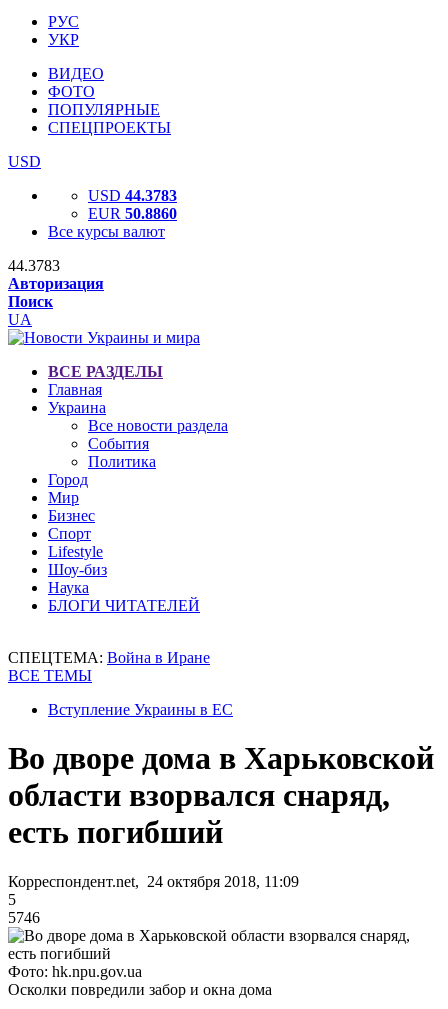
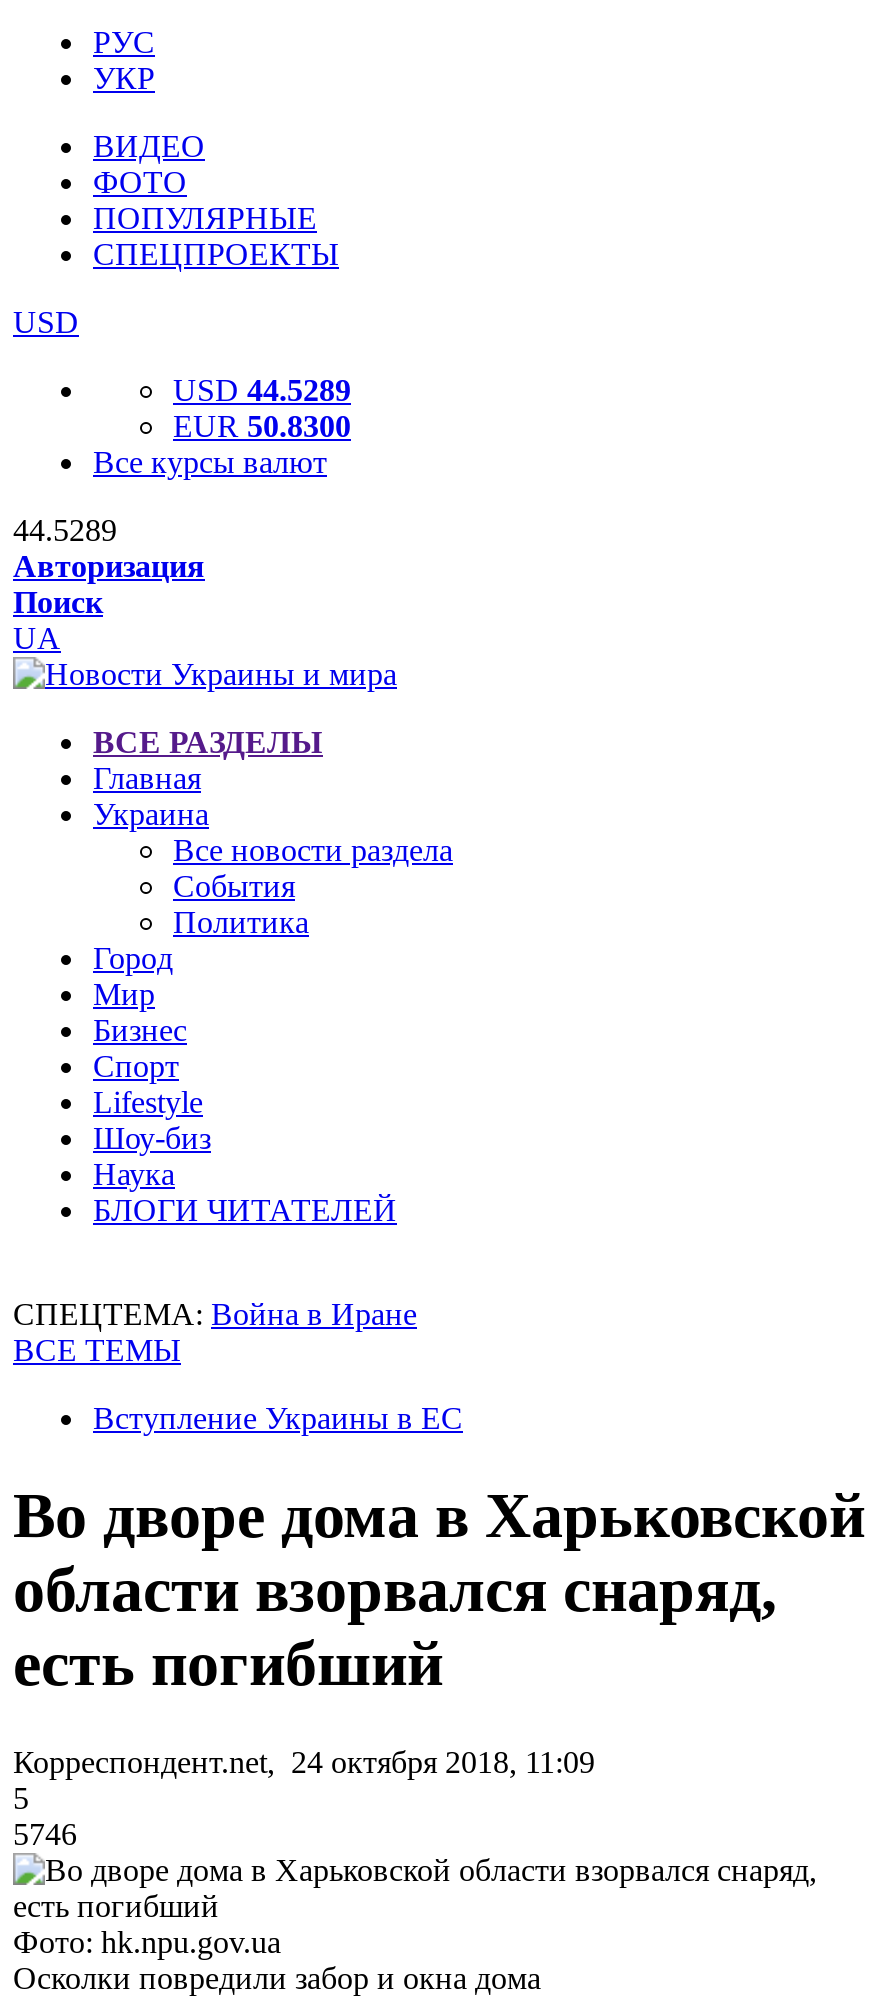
[88,187,177,204] USD 44.3783 -> [173,373,351,407] USD 44.5289
[88,205,177,222] EUR 50.8860 -> [173,409,351,443] EUR 50.8300
[8,257,60,274] 44.3783 -> [13,513,117,547] 44.5289

